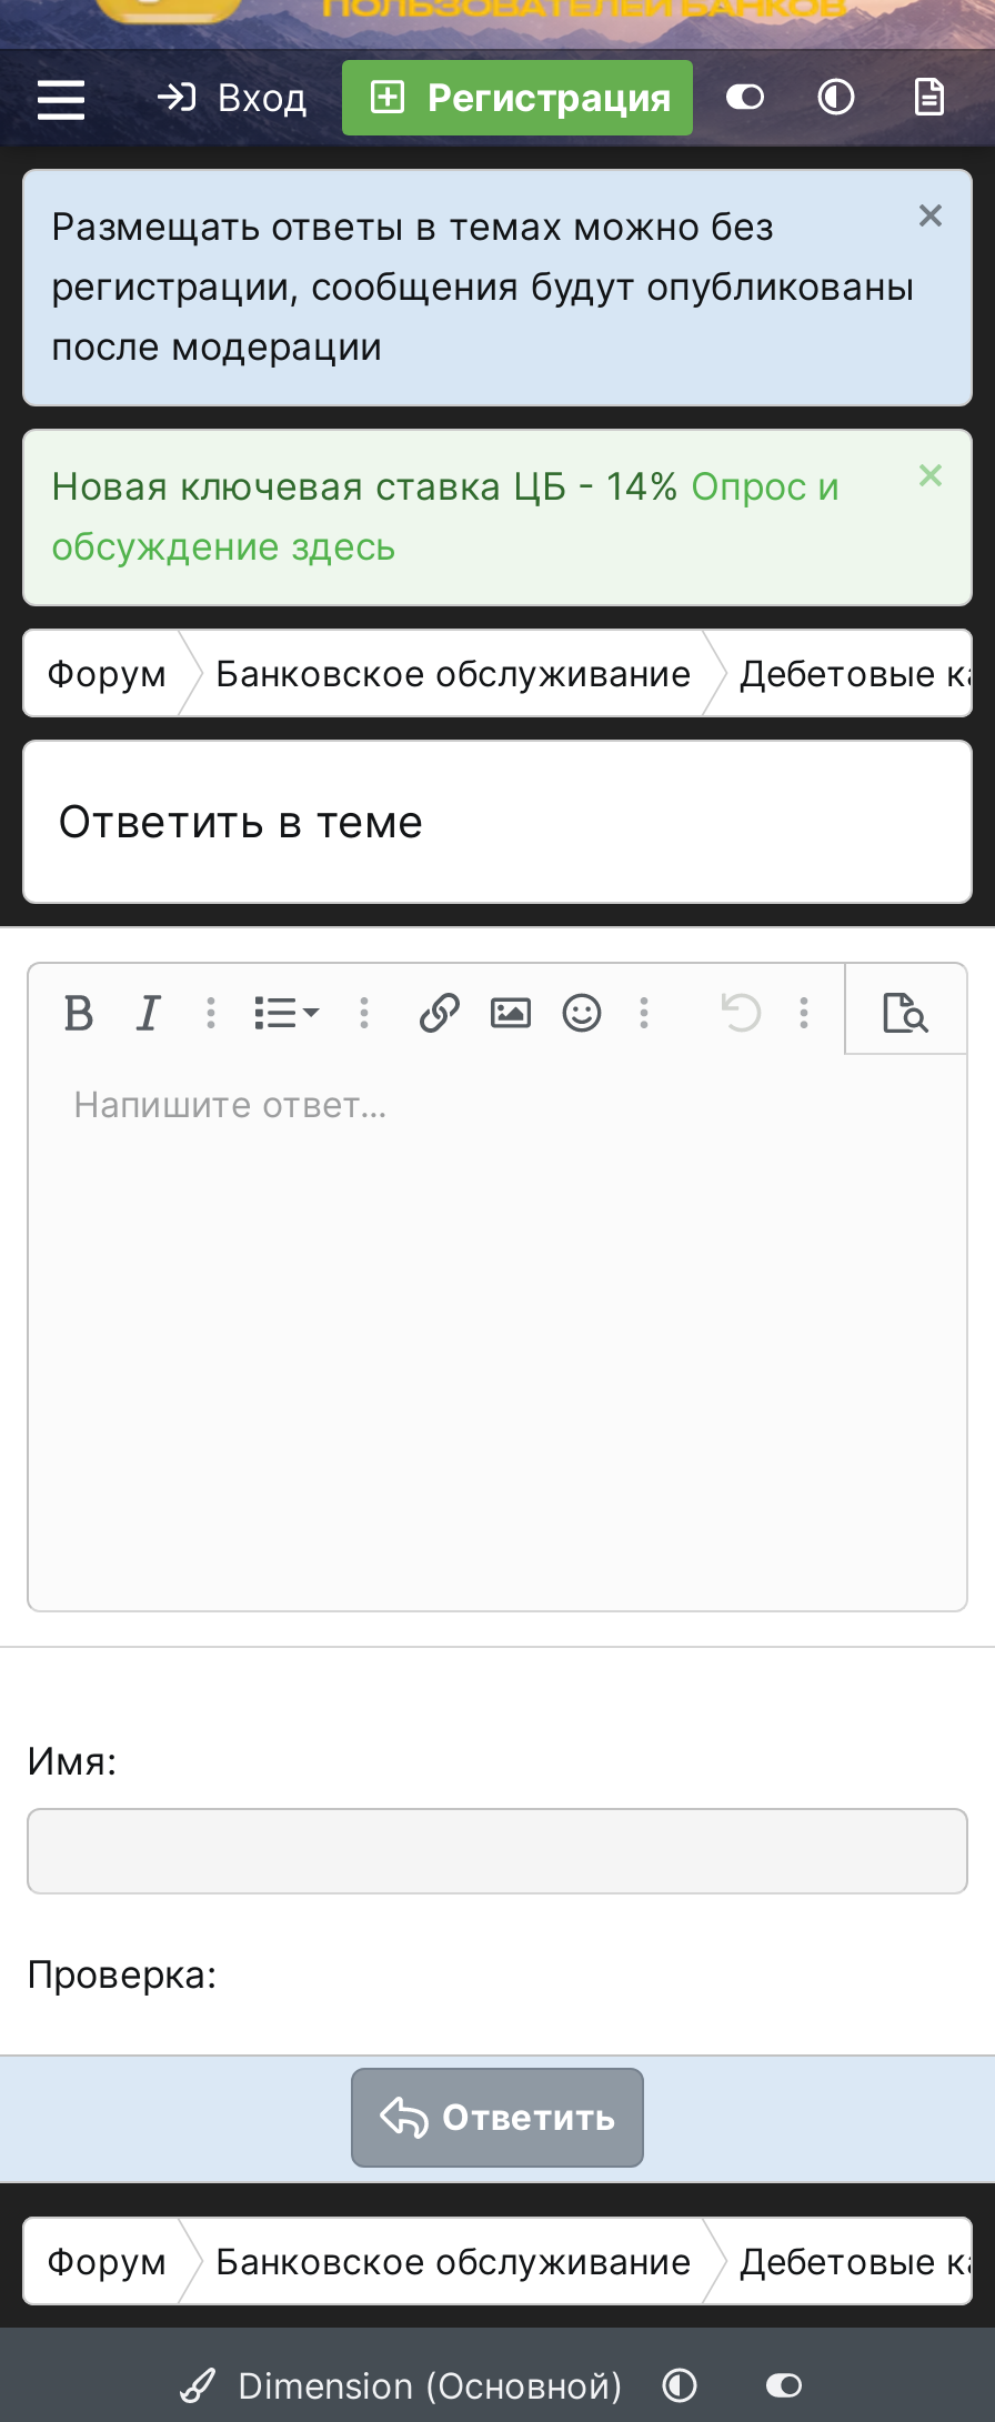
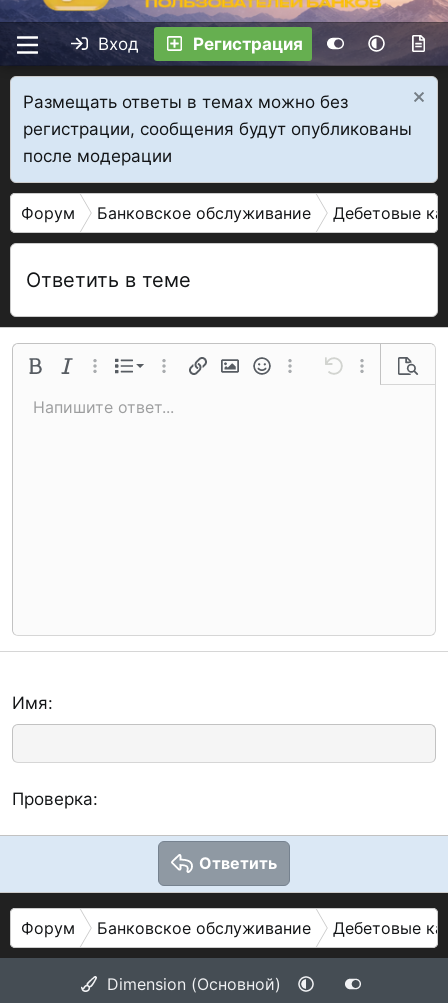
[51,464,840,569] Новая ключевая ставка ЦБ - 14% Опрос и | обсуждение здесь -> none

